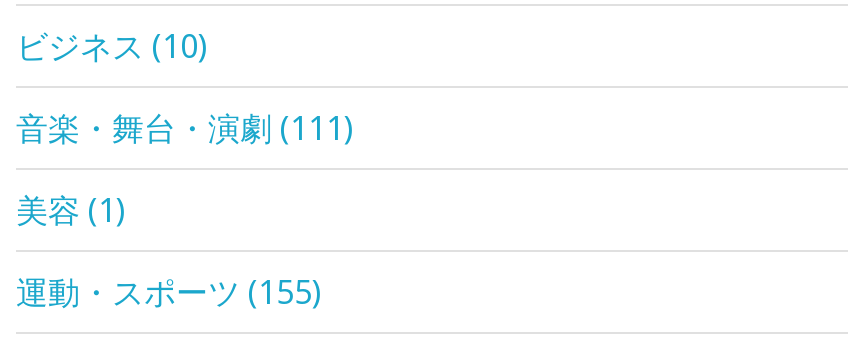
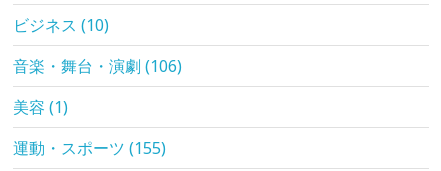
[16,106,354,150] 音楽・舞台・演劇(111) -> [13,55,182,77] 音楽・舞台・演劇(106)

